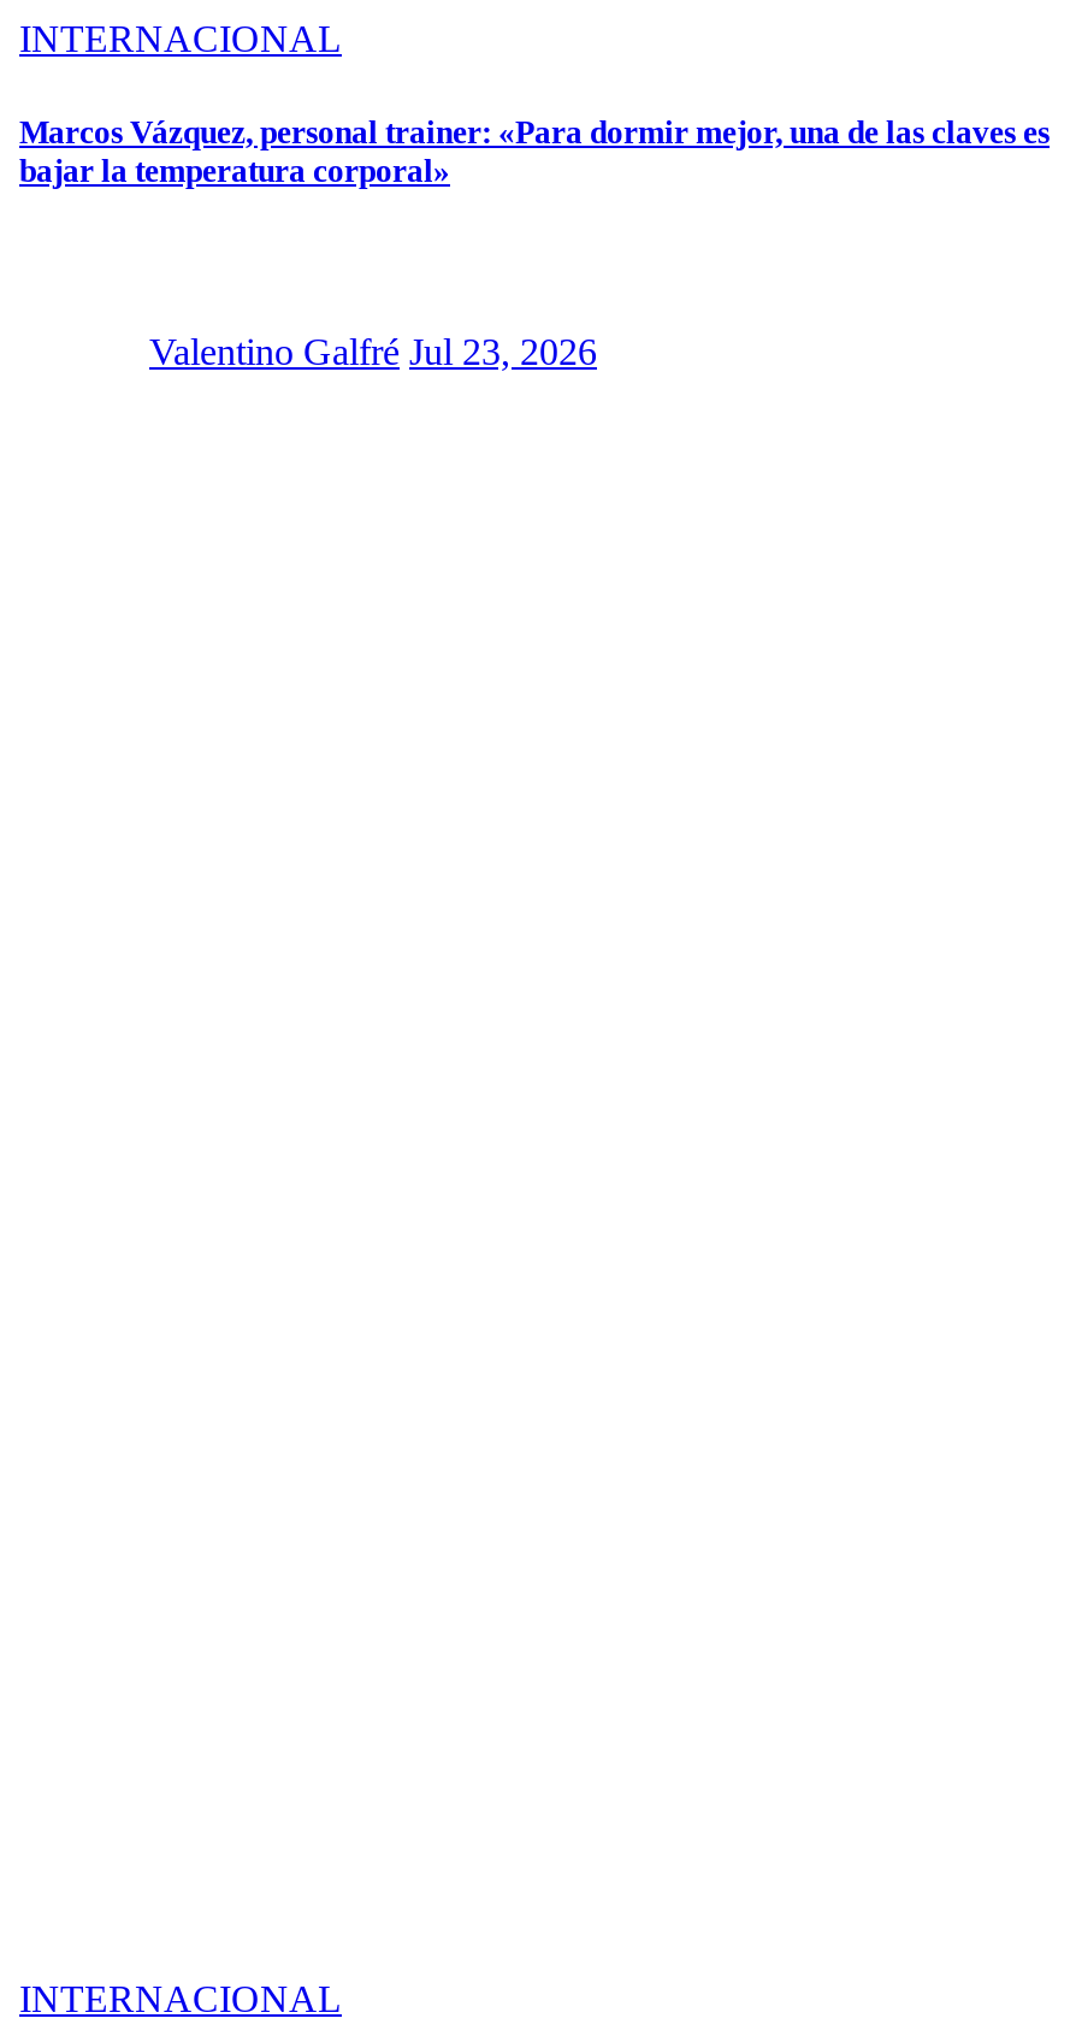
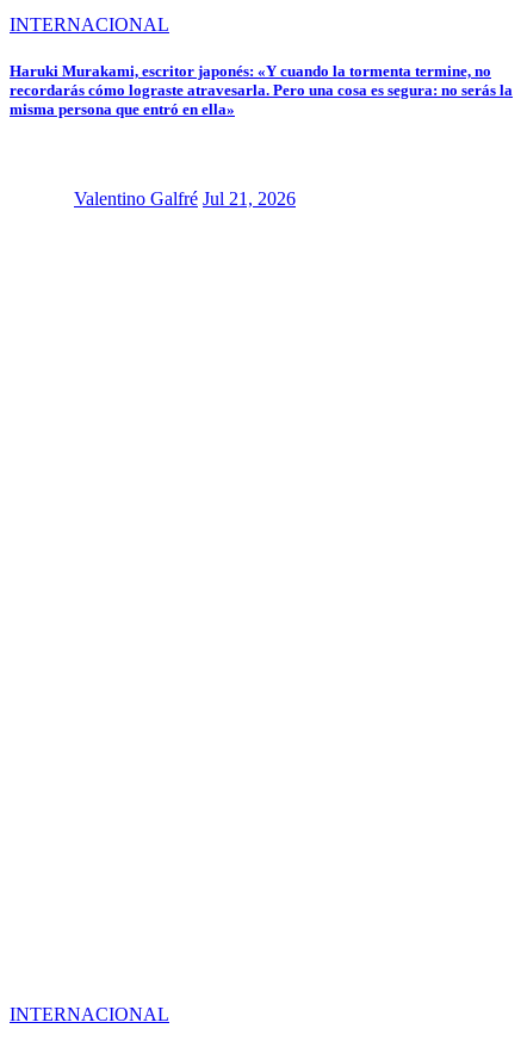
[19,114,1050,189] Marcos Vázquez, personal trainer: «Para dormir mejor, una de las claves es | bajar la temperatura corporal» -> [10,62,513,118] Haruki Murakami, escritor japonés: «Y cuando la tormenta termine, no | recordarás cómo lograste atravesarla. Pero una cosa es segura: no serás la | misma persona que entró en ella»
[149,331,597,372] Valentino Galfré Jul 23, 2026 -> [74,189,296,209] Valentino Galfré Jul 21, 2026

